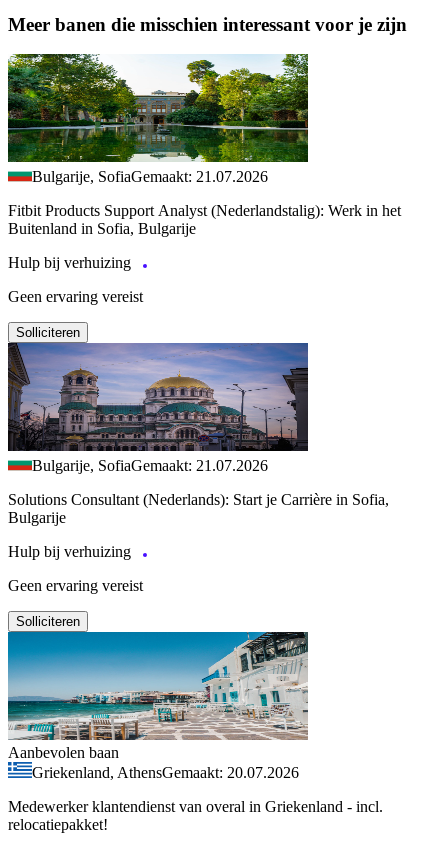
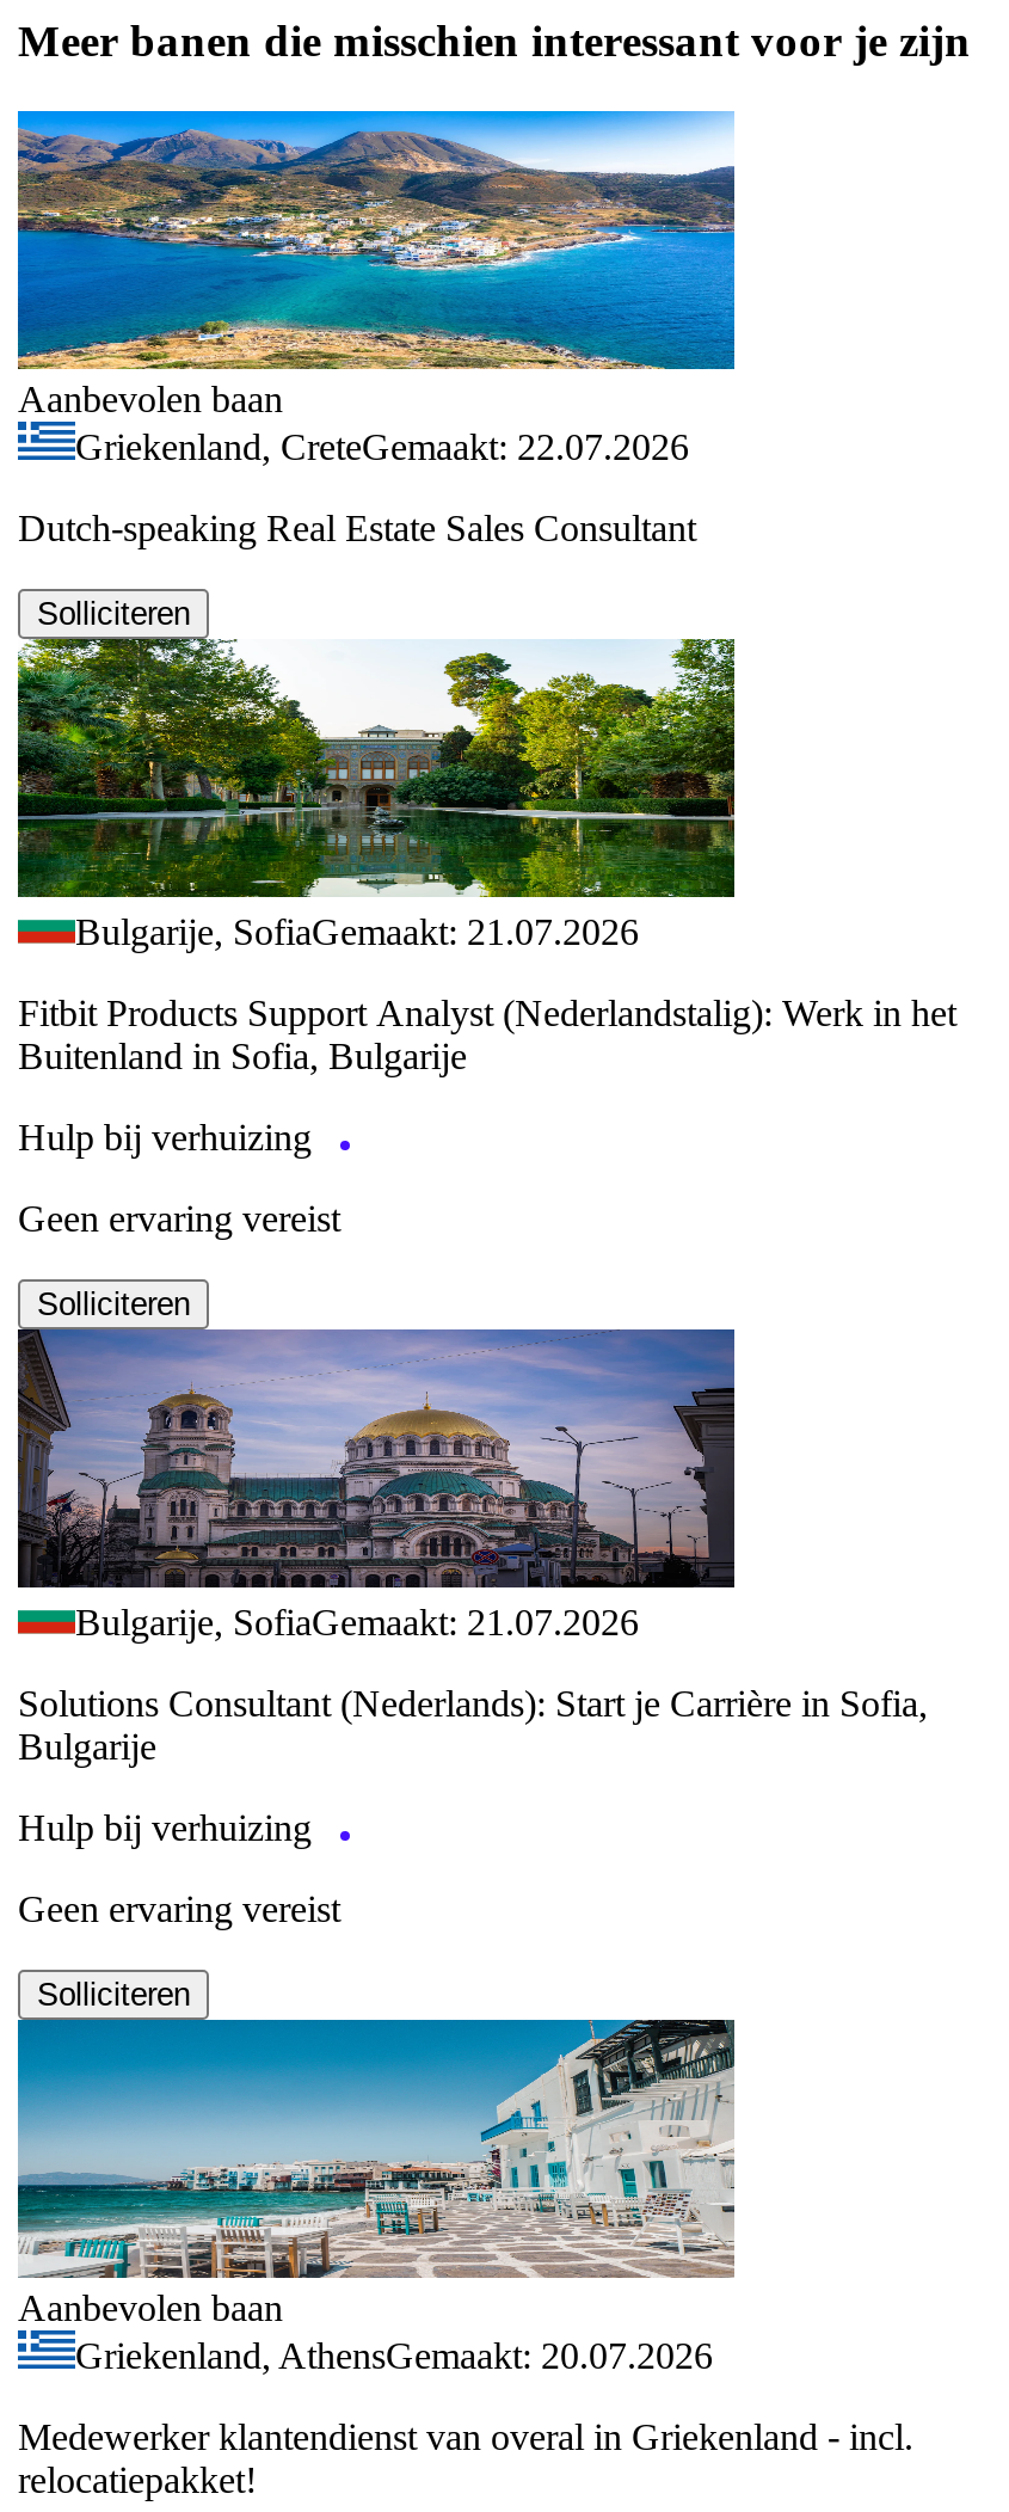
none -> [16,109,737,633] [image] | Aanbevolen baan | Griekenland, CreteGemaakt: 22.07.2026 | Dutch-speaking Real Estate Sales Consultant | Solliciteren

